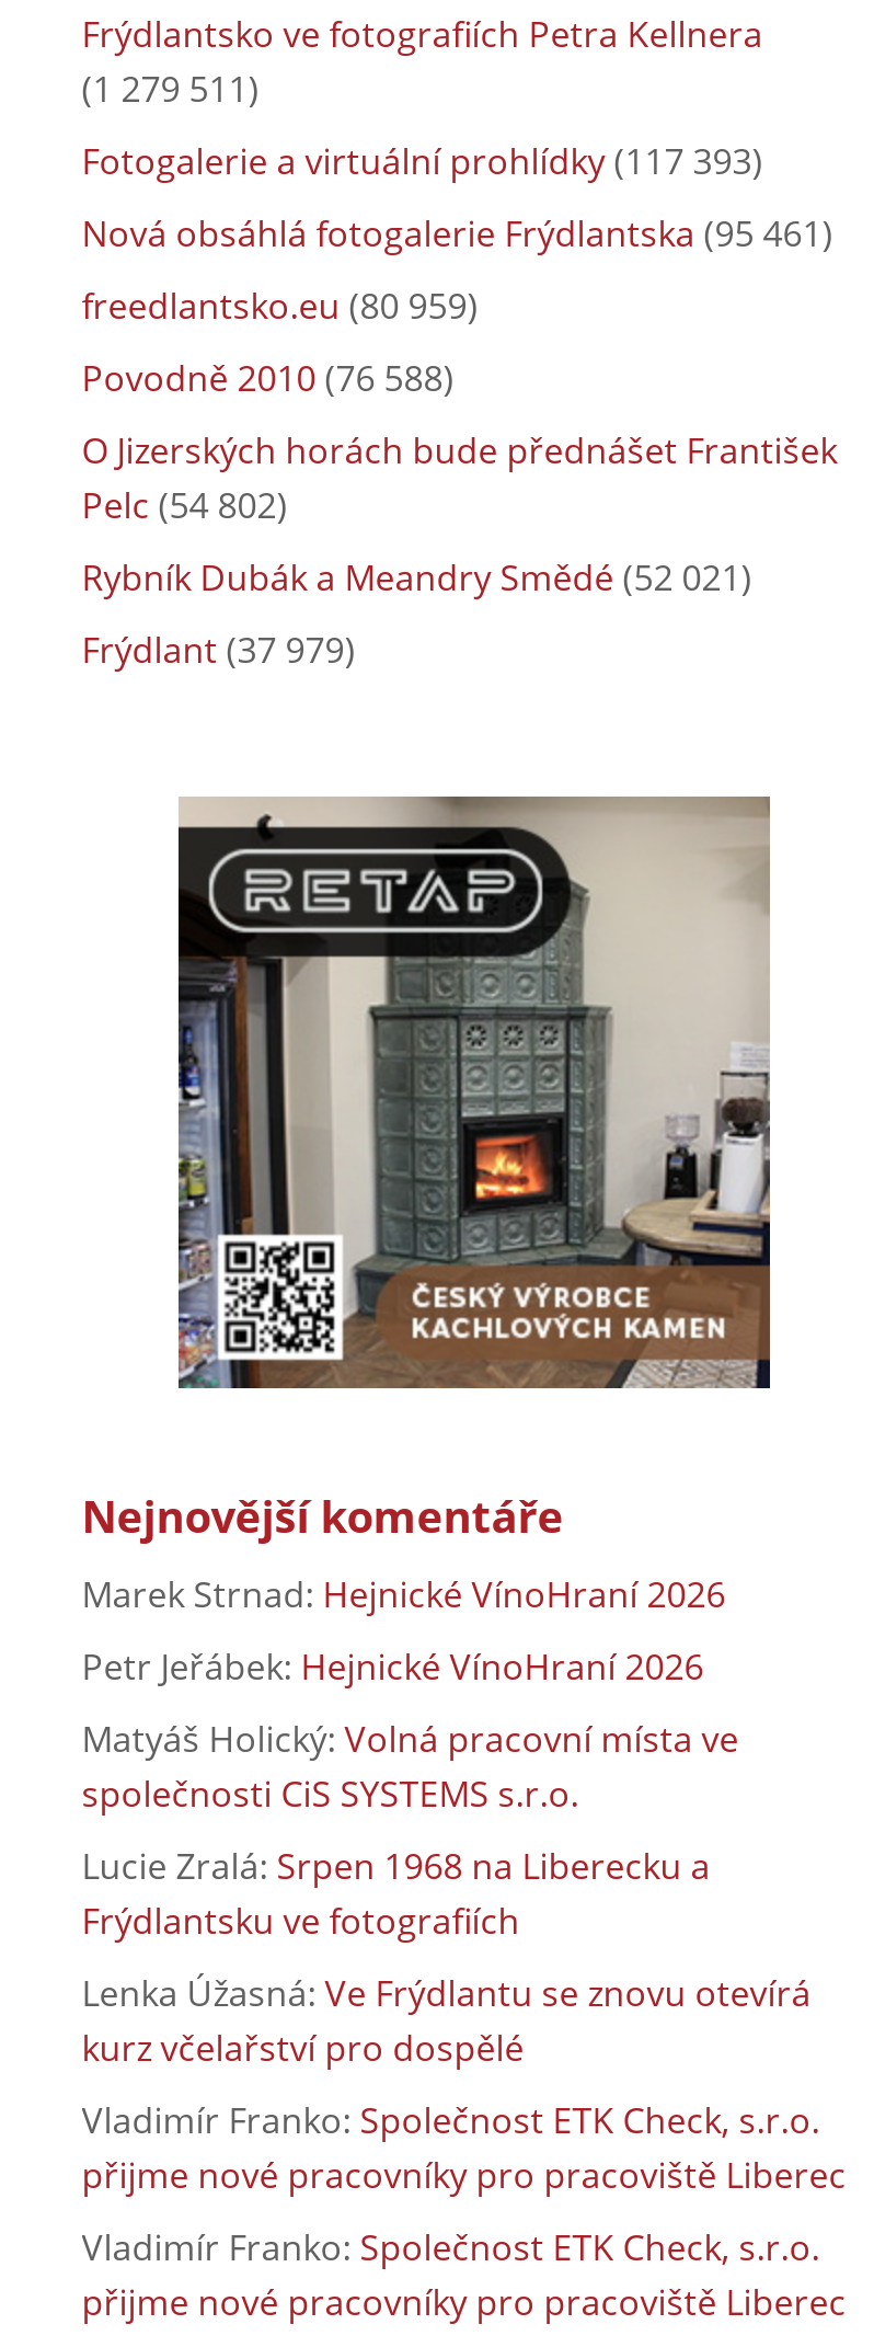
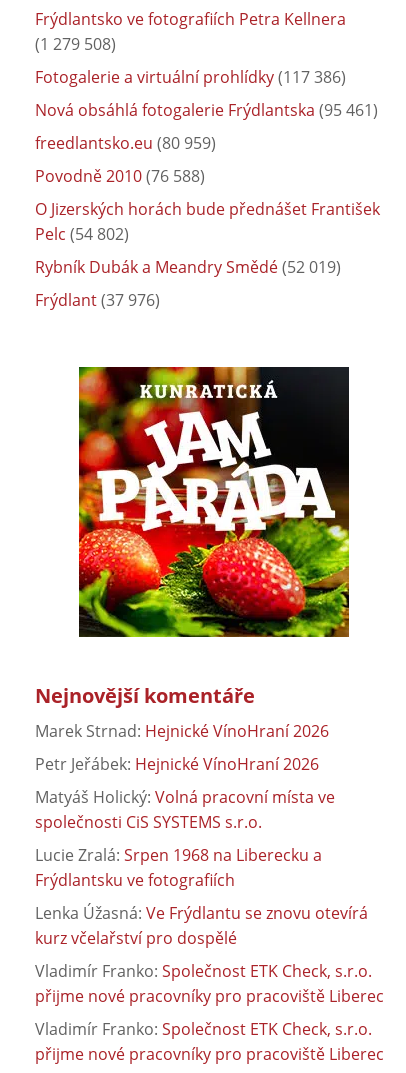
[82,65,259,113] (1 279 511) -> [35,33,116,55] (1 279 508)
[82,137,763,186] Fotogalerie a virtuální prohlídky (117 393) -> [35,66,346,88] Fotogalerie a virtuální prohlídky (117 386)
[82,554,752,602] Rybník Dubák a Meandry Smědé (52 021) -> [35,256,341,278] Rybník Dubák a Meandry Smědé (52 019)
[82,626,356,674] Frýdlant (37 979) -> [35,289,160,311] Frýdlant (37 976)
[176,795,772,1392] [image] -> [78,366,350,638] [image]

